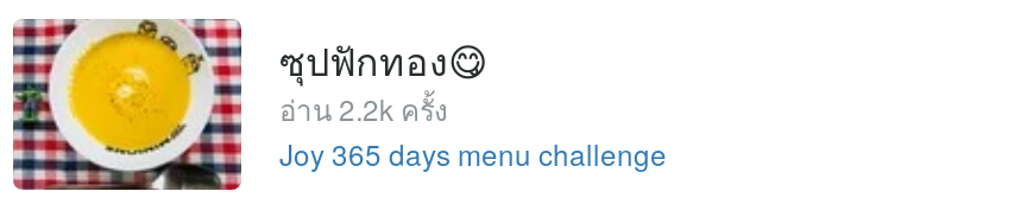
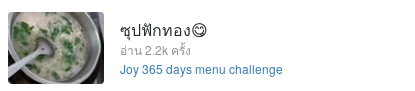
[11,21,244,192] [image] -> [7,12,105,85] [image]

